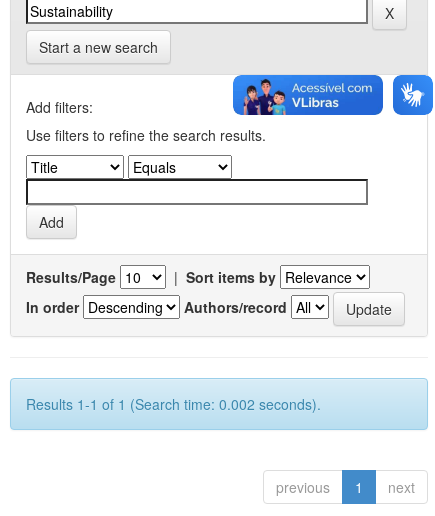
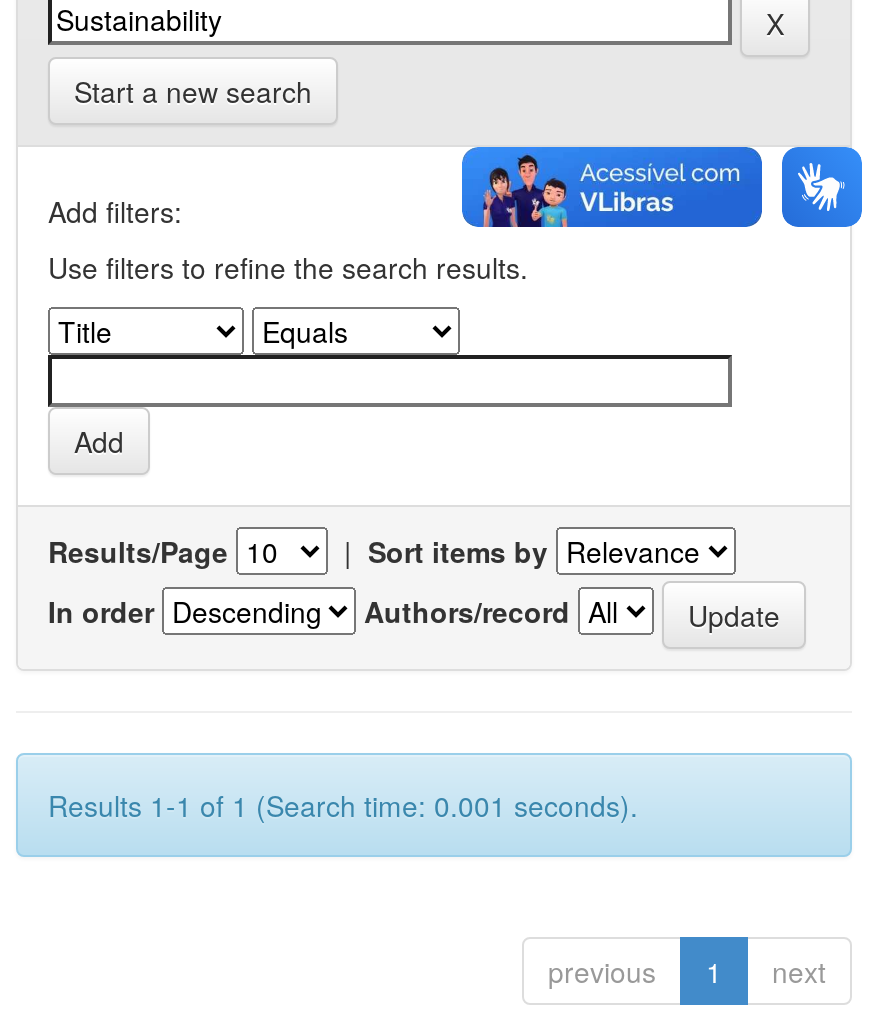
[26,394,321,414] Results 1-1 of 1 (Search time: 0.002 seconds). -> [48,785,638,825] Results 1-1 of 1 (Search time: 0.001 seconds).

